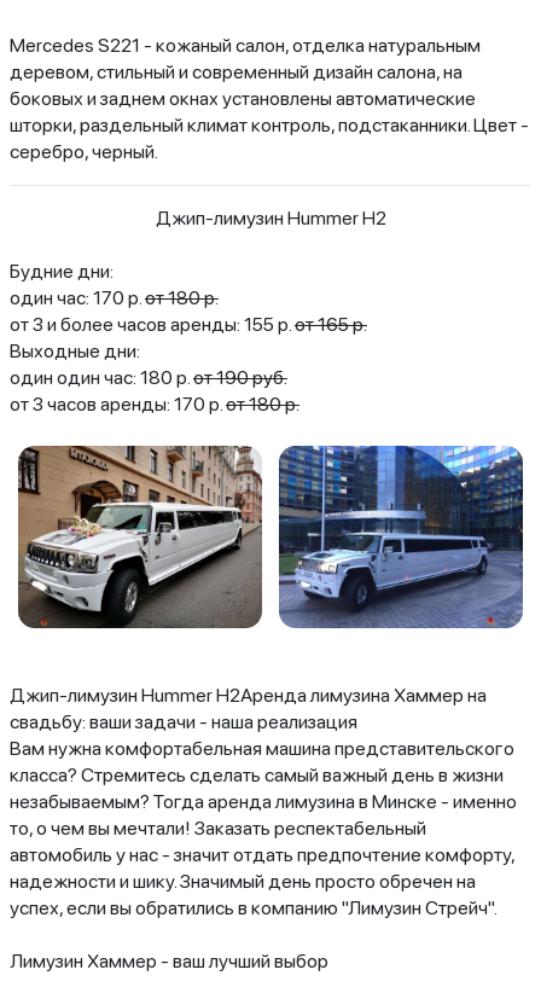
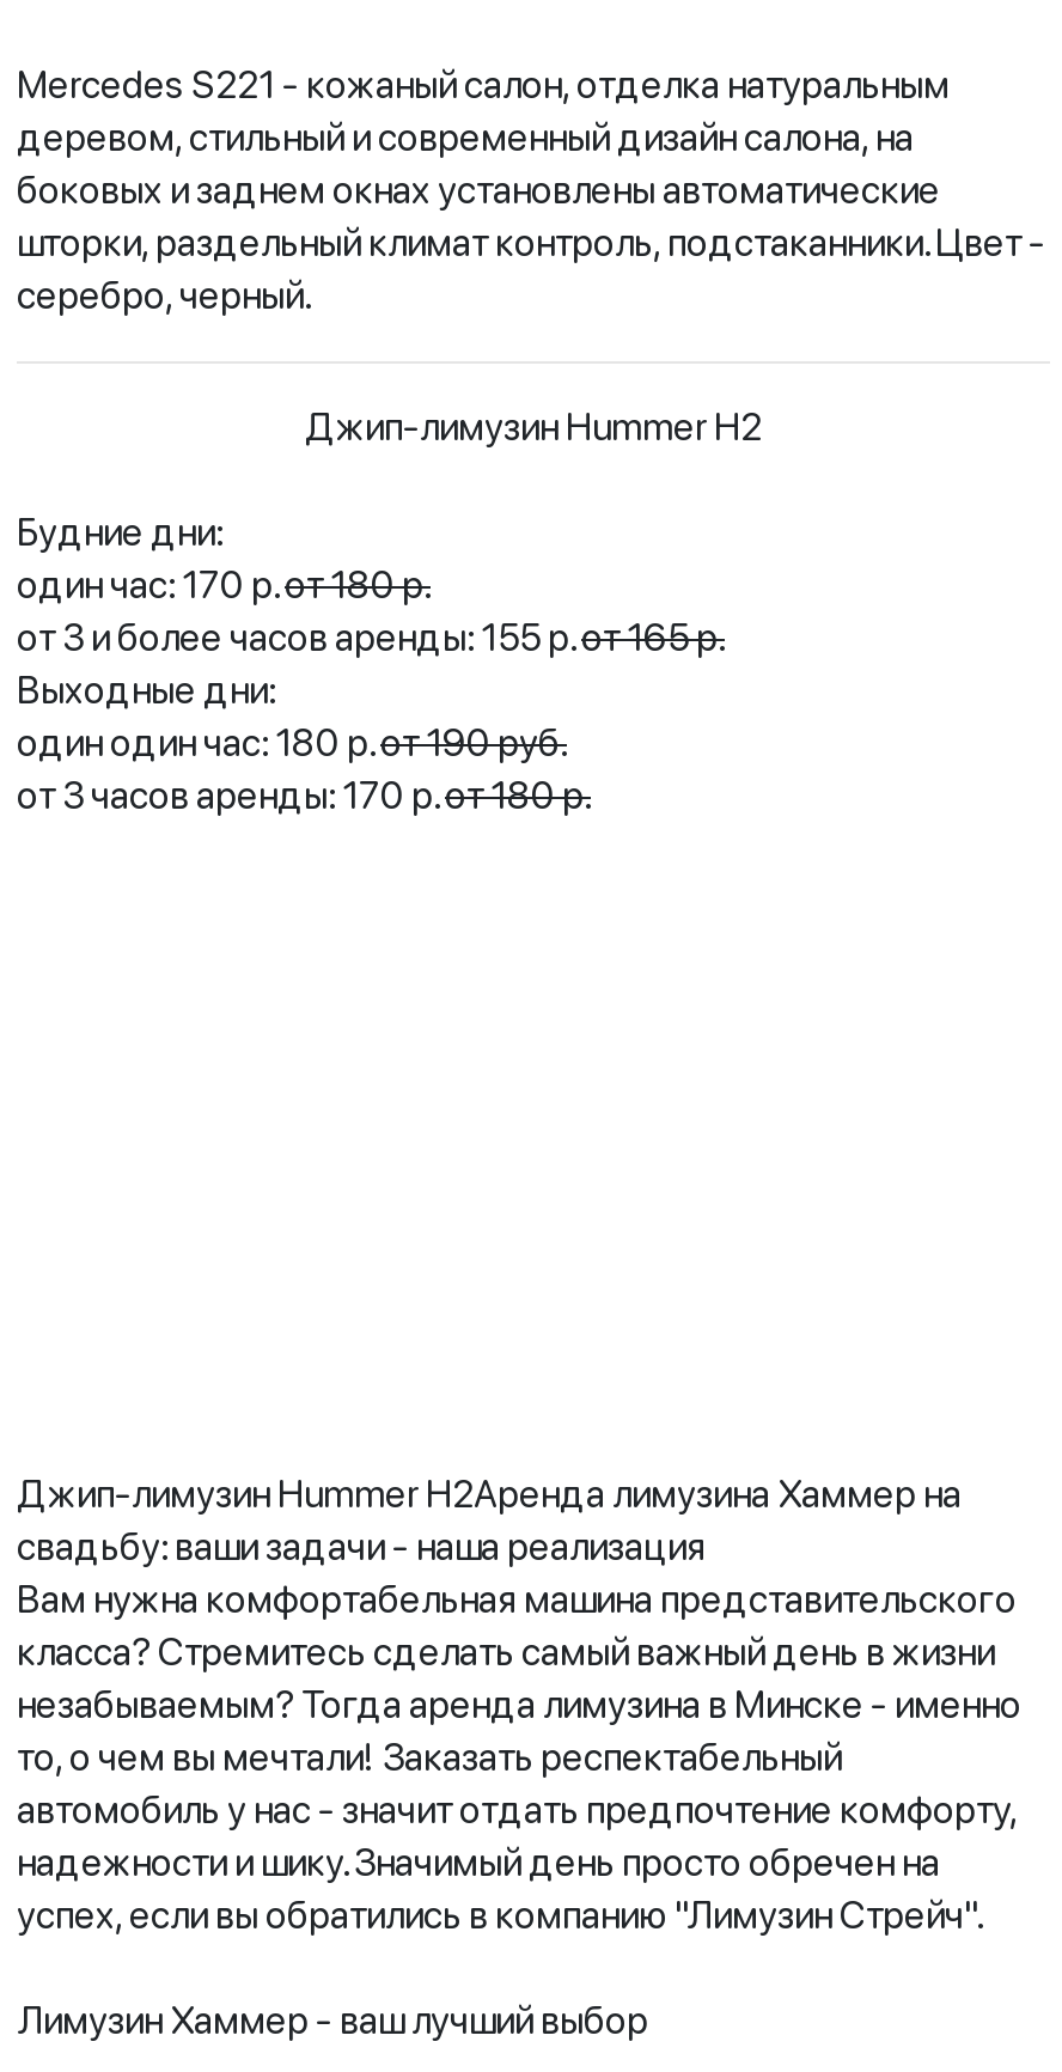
[17,445,263,629] [image] -> none
[278,445,524,629] [image] -> none

